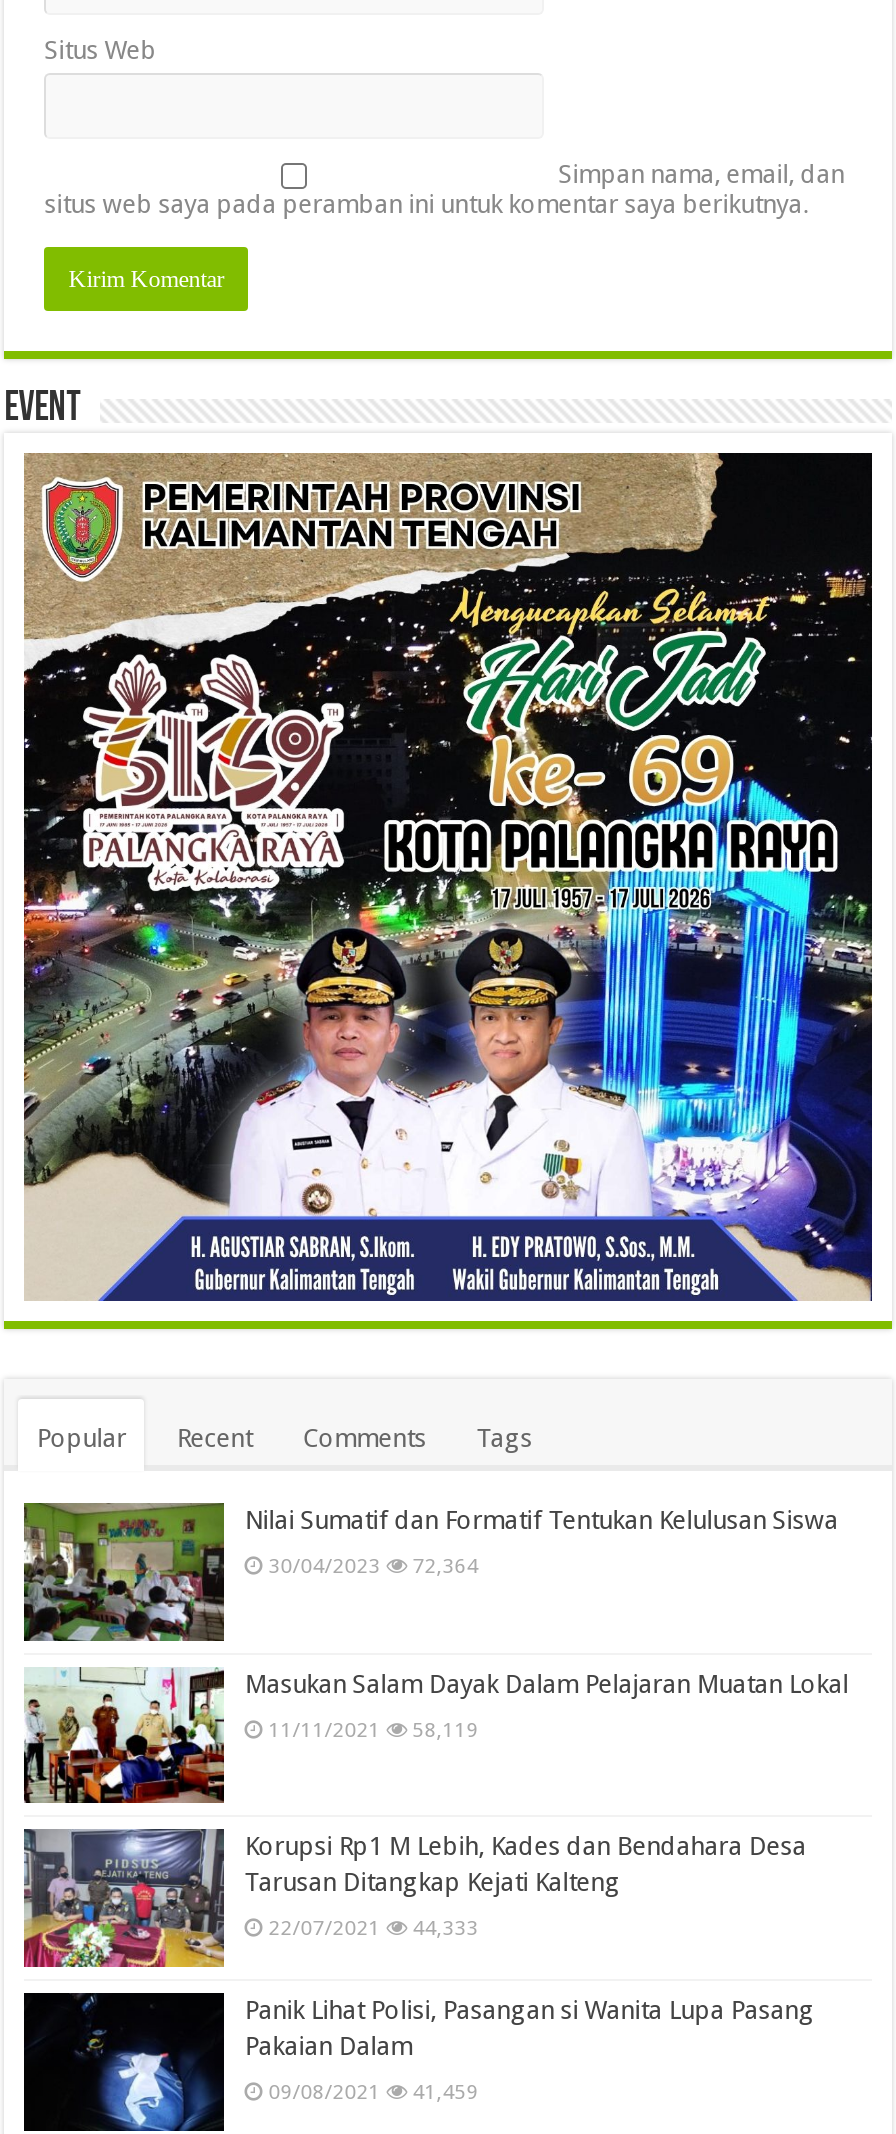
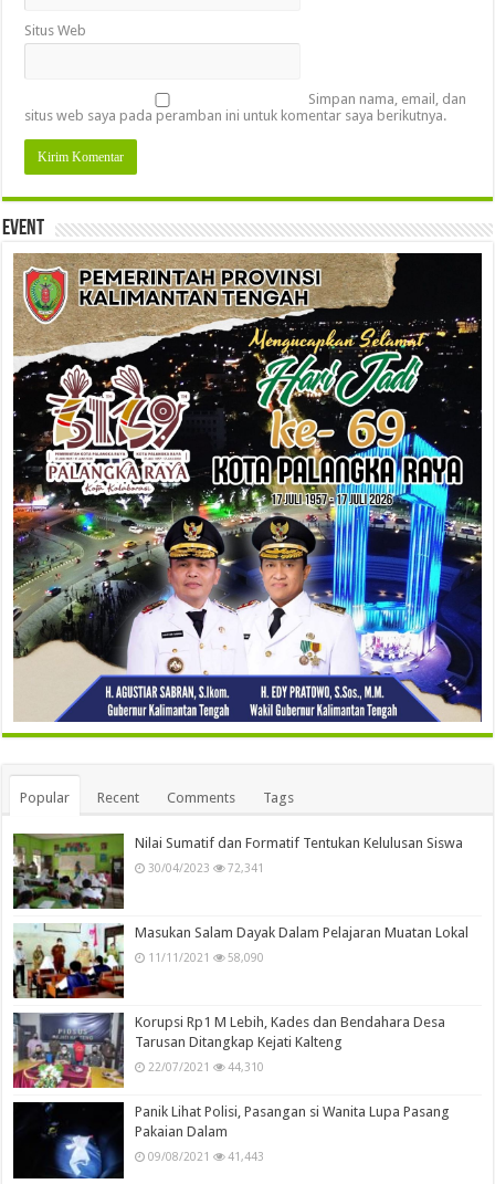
[268,1553,478,1577] 30/04/2023 72,364 -> [148,861,264,874] 30/04/2023 72,341
[268,1716,478,1740] 11/11/2021 58,119 -> [148,951,264,964] 11/11/2021 58,090
[268,1916,478,1940] 22/07/2021 44,333 -> [148,1060,264,1074] 22/07/2021 44,310
[268,2080,478,2104] 09/08/2021 41,459 -> [148,1150,264,1163] 09/08/2021 41,443

